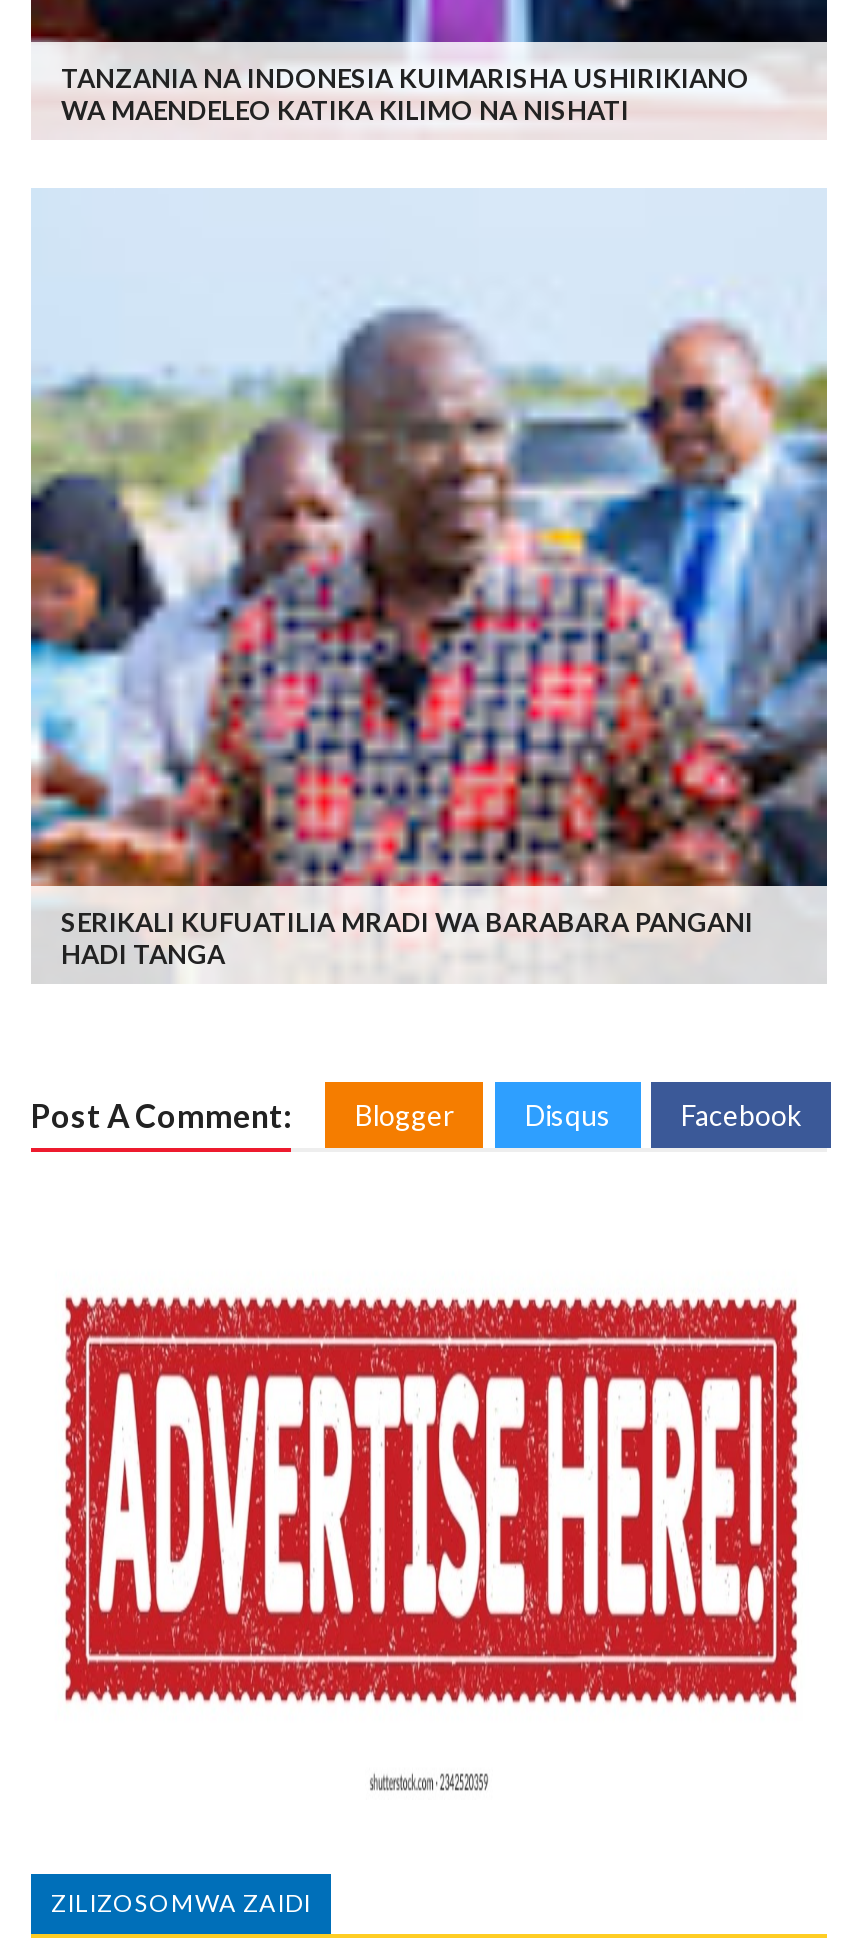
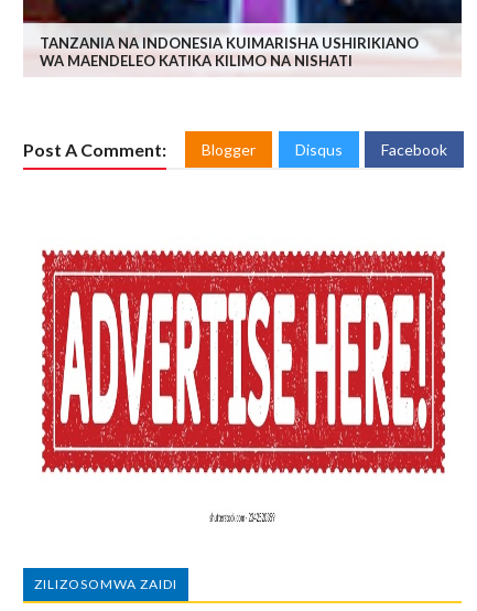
[29,188,829,971] [image] | SERIKALI KUFUATILIA MRADI WA BARABARA PANGANI | HADI TANGA -> none

